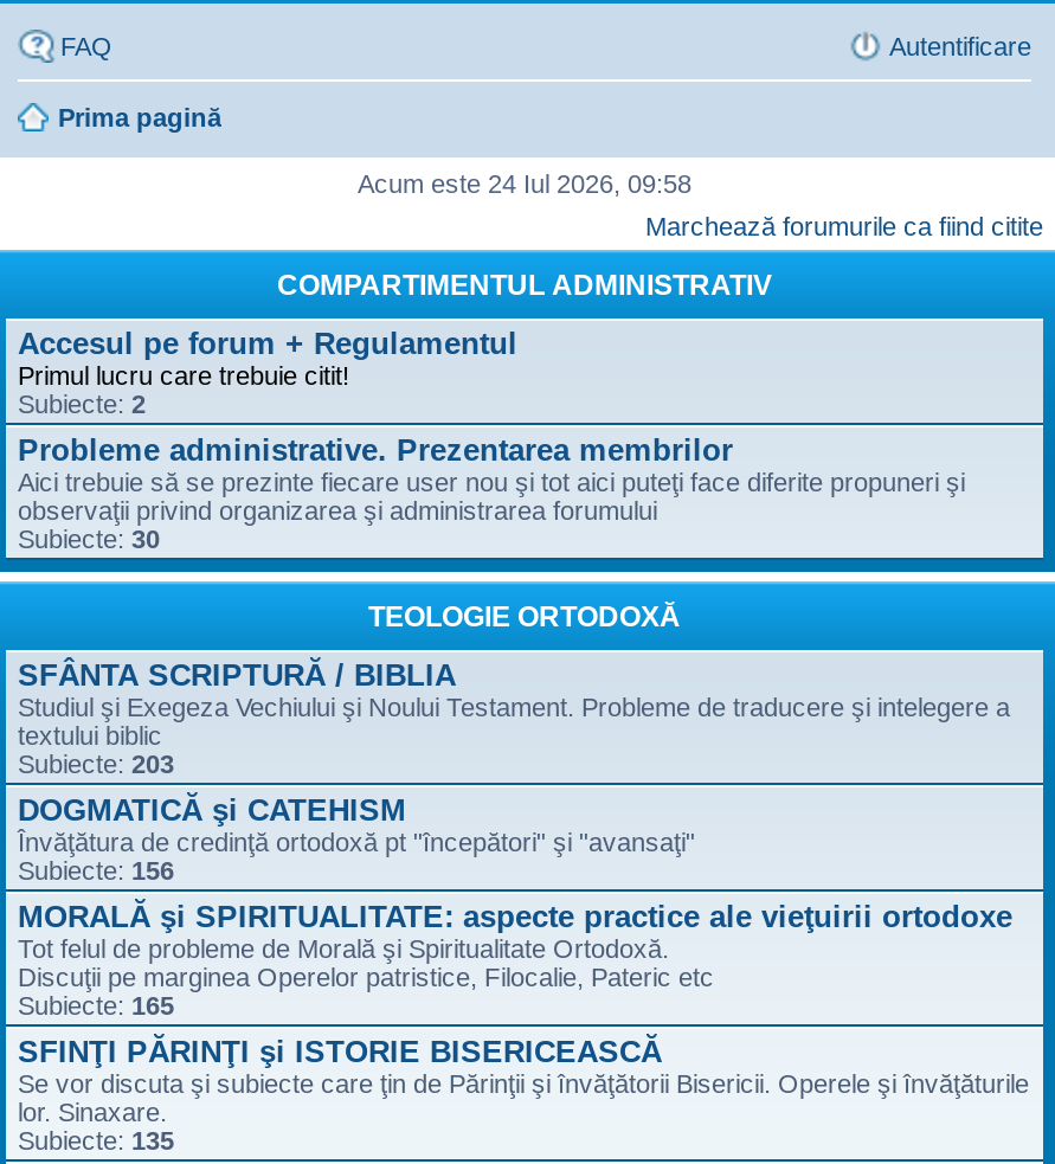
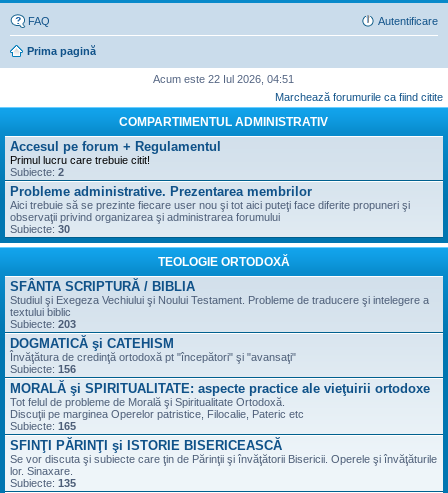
[358,169,691,198] Acum este 24 Iul 2026, 09:58 -> [153,73,294,85] Acum este 22 Iul 2026, 04:51

